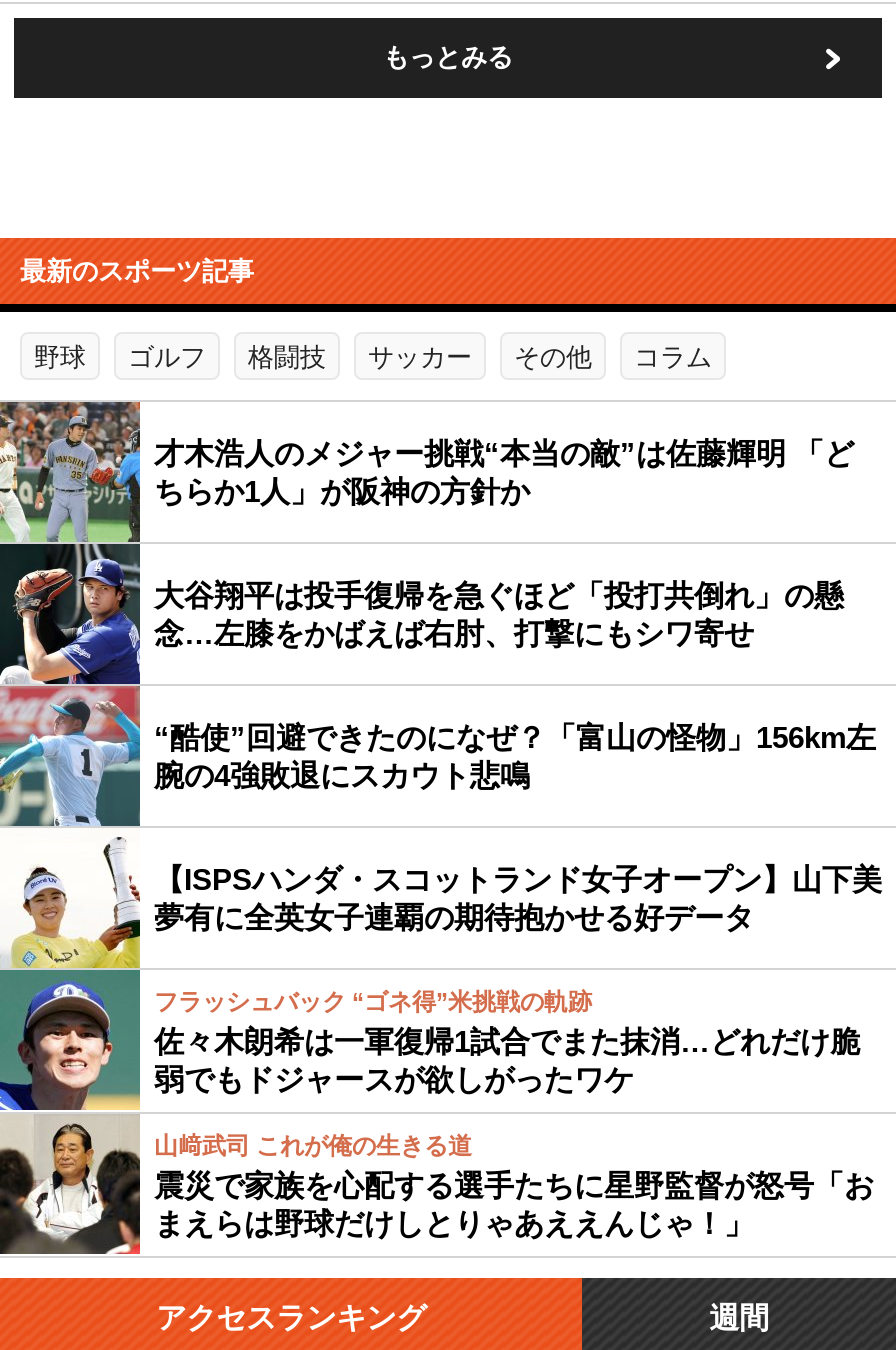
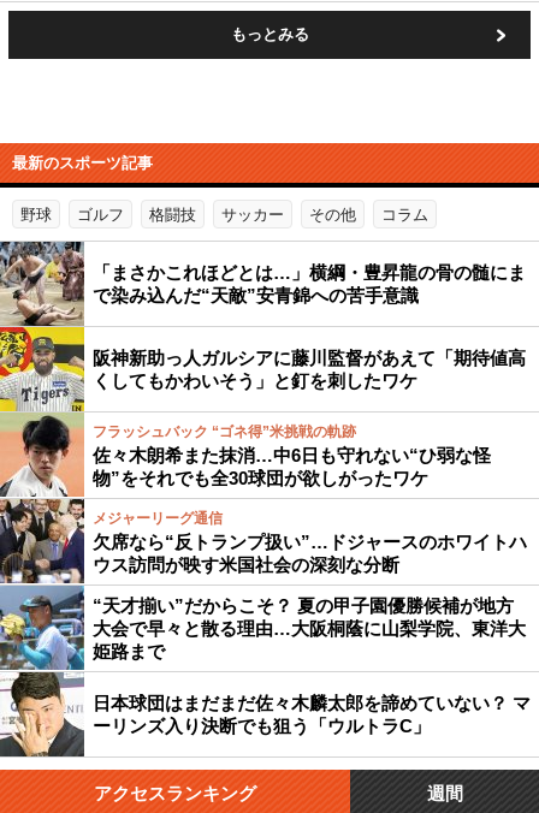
[6,400,882,1256] [image] | 才木浩人のメジャー挑戦“本当の敵”は佐藤輝明 「ど | ちらか1人」が阪神の方針か | 大谷翔平は投手復帰を急ぐほど「投打共倒れ」の懸 | 念…左膝をかばえば右肘、打撃にもシワ寄せ | “酷使”回避できたのになぜ？「富山の怪物」156km左 | 腕の4強敗退にスカウト悲鳴 | 【ISPSハンダ・スコットランド女子オープン】山下美 | 夢有に全英女子連覇の期待抱かせる好データ -> [4,242,526,758] [image] | 「まさかこれほどとは…」横綱・豊昇龍の骨の髄にま | で染み込んだ“天敵”安青錦への苦手意識 | 阪神新助っ人ガルシアに藤川監督があえて「期待値高 | くしてもかわいそう」と釘を刺したワケ
moved [154,988,592,1016] -> [93,423,356,440]: フラッシュバック “ゴネ得”米挑戦の軌跡
[154,1024,874,1240] 佐々木朗希は一軍復帰1試合でまた抹消…どれだけ脆 | 弱でもドジャースが欲しがったワケ | 山﨑武司 これが俺の生きる道 | 震災で家族を心配する選手たちに星野監督が怒号「お | まえらは野球だけしとりゃあええんじゃ！」 -> [93,445,531,736] 佐々木朗希また抹消…中6日も守れない“ひ弱な怪 | 物”をそれでも全30球団が欲しがったワケ | メジャーリーグ通信 | 欠席なら“反トランプ扱い”…ドジャースのホワイトハ | ウス訪問が映す米国社会の深刻な分断 | “天才揃い”だからこそ？ 夏の甲子園優勝候補が地方 | 大会で早々と散る理由…大阪桐蔭に山梨学院、東洋大 | 姫路まで | 日本球団はまだまだ佐々木麟太郎を諦めていない？ マ | ーリンズ入り決断でも狙う「ウルトラC」

